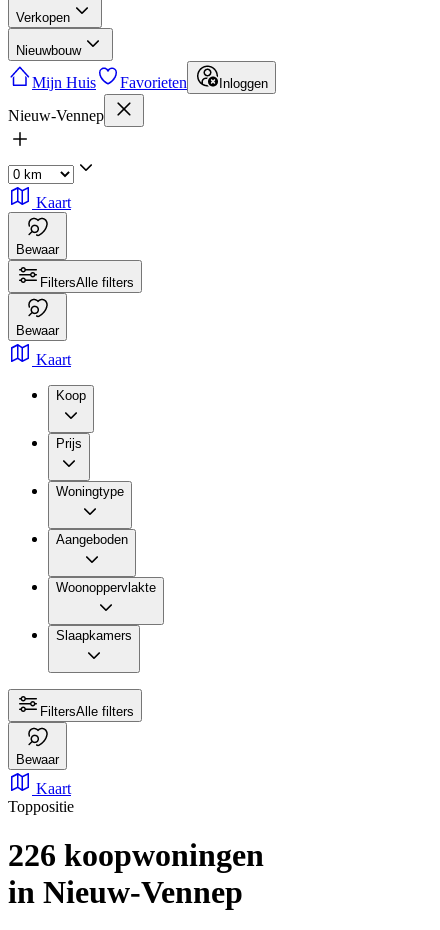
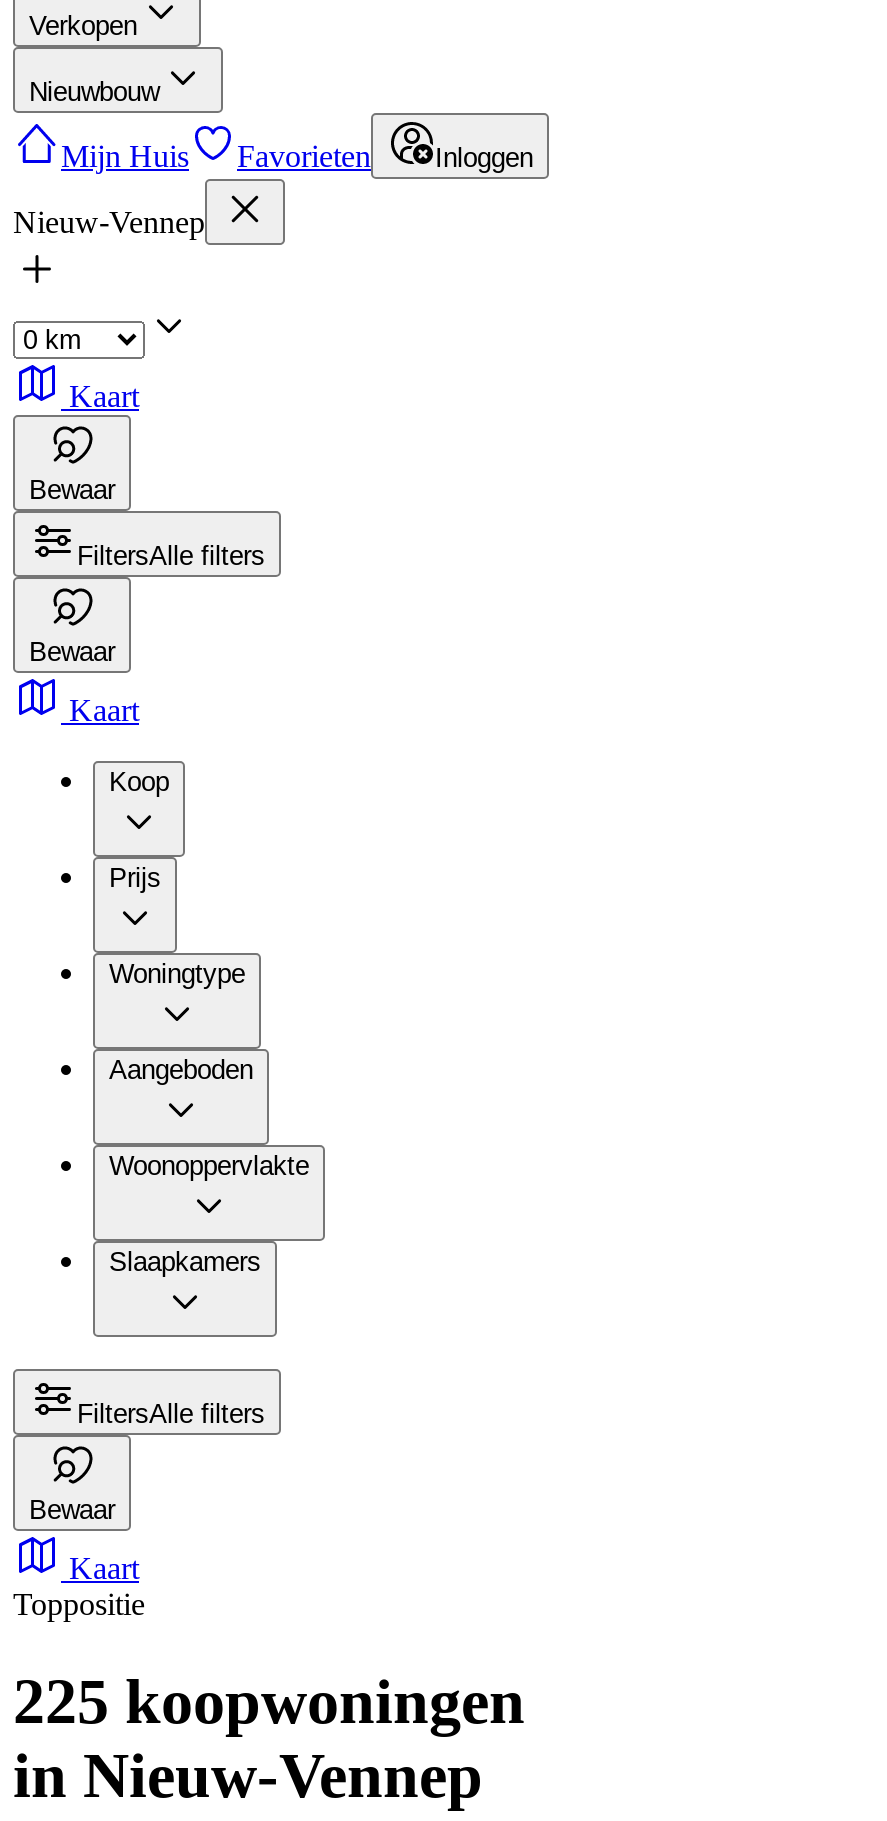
[8,837,264,873] 226 koopwoningen -> [13,1665,525,1737] 225 koopwoningen

